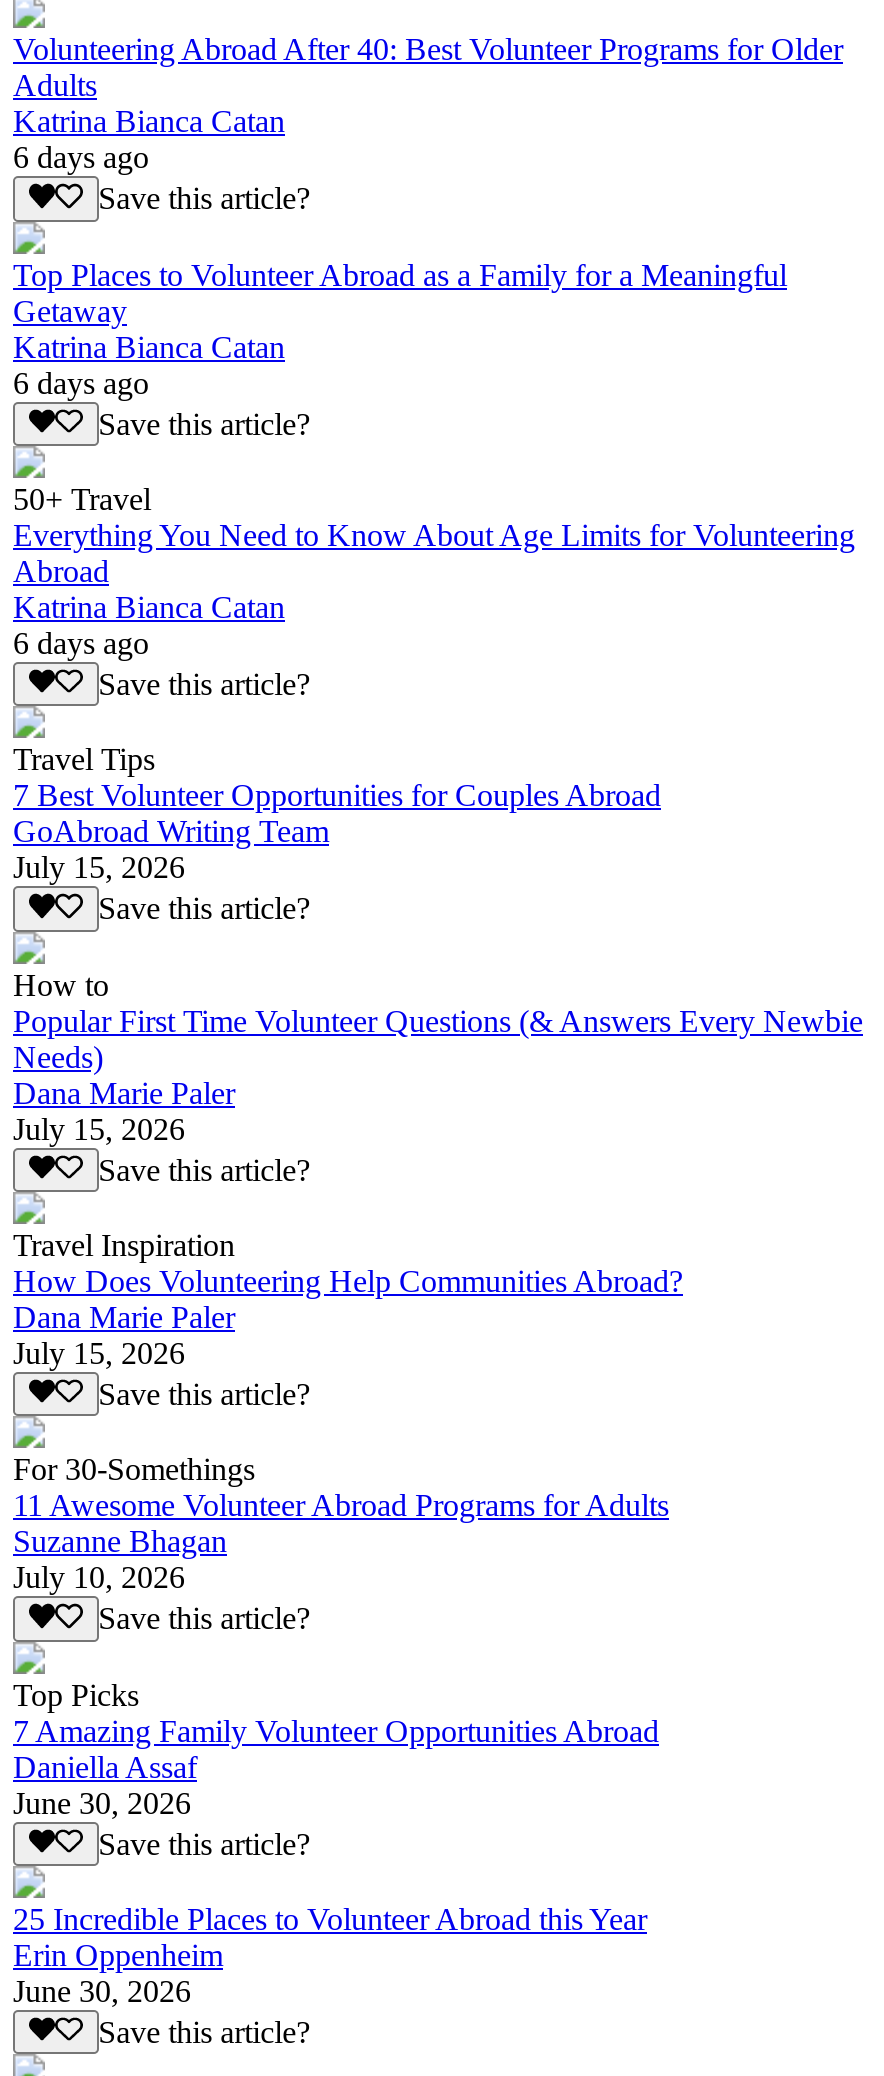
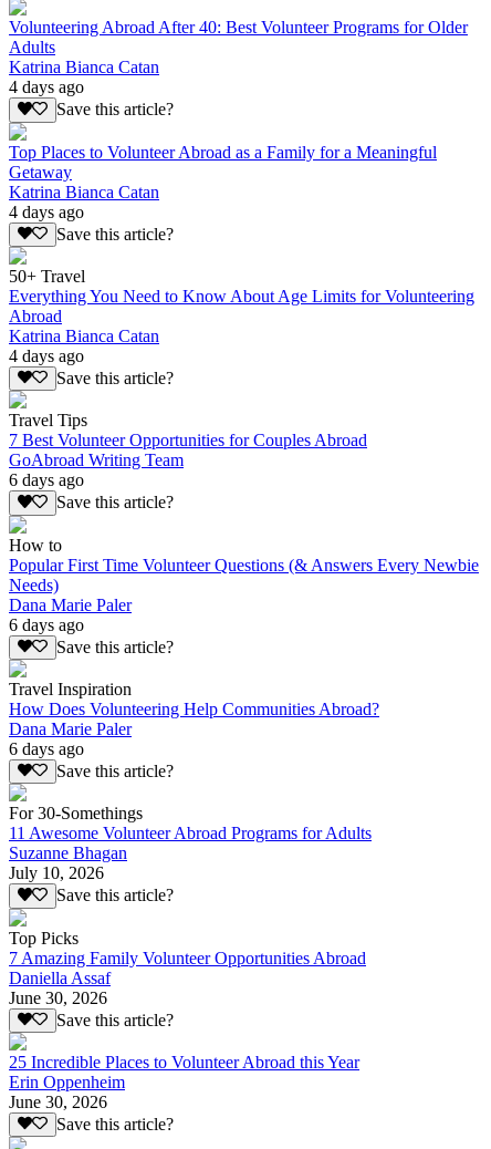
[13,141,149,175] 6 days ago -> [9,78,84,97] 4 days ago
[13,365,149,399] 6 days ago -> [9,202,84,221] 4 days ago
[13,626,149,660] 6 days ago -> [9,346,84,365] 4 days ago
[13,851,185,885] July 15, 2026 -> [9,471,84,490] 6 days ago
[13,1111,185,1145] July 15, 2026 -> [9,615,84,634] 6 days ago
[13,1336,185,1370] July 15, 2026 -> [9,739,84,758] 6 days ago

